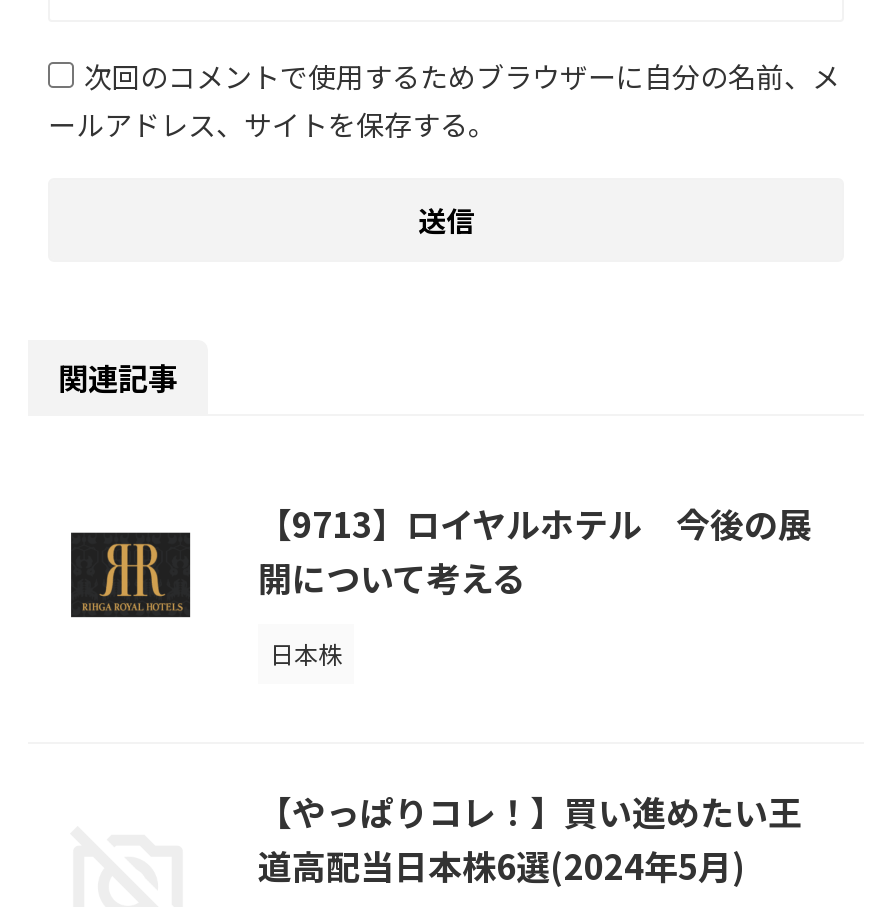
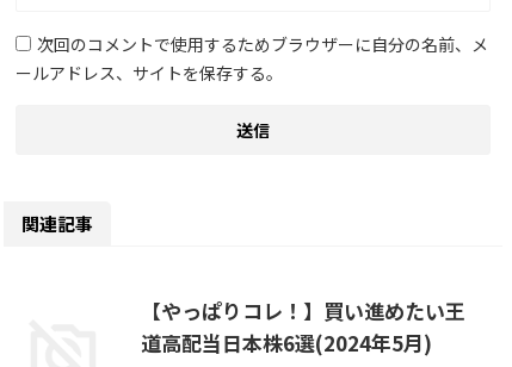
[68,498,812,670] [image] | 【9713】ロイヤルホテル 今後の展 | 開について考える | 日本株 -> none

